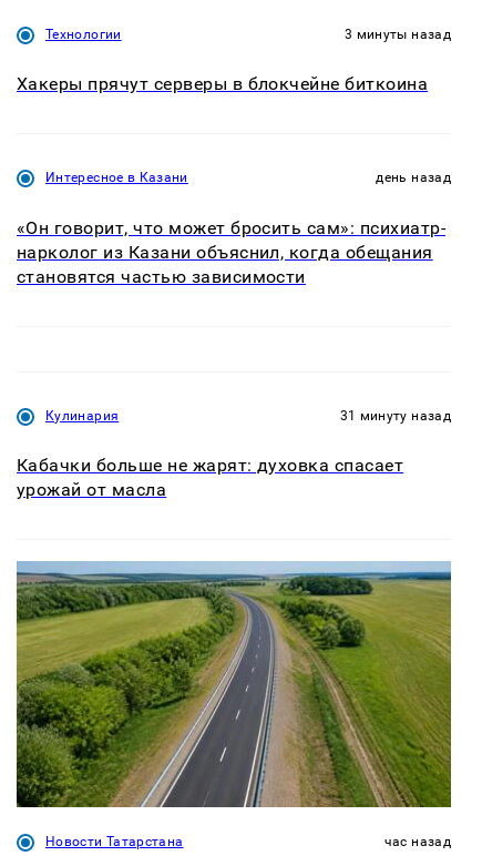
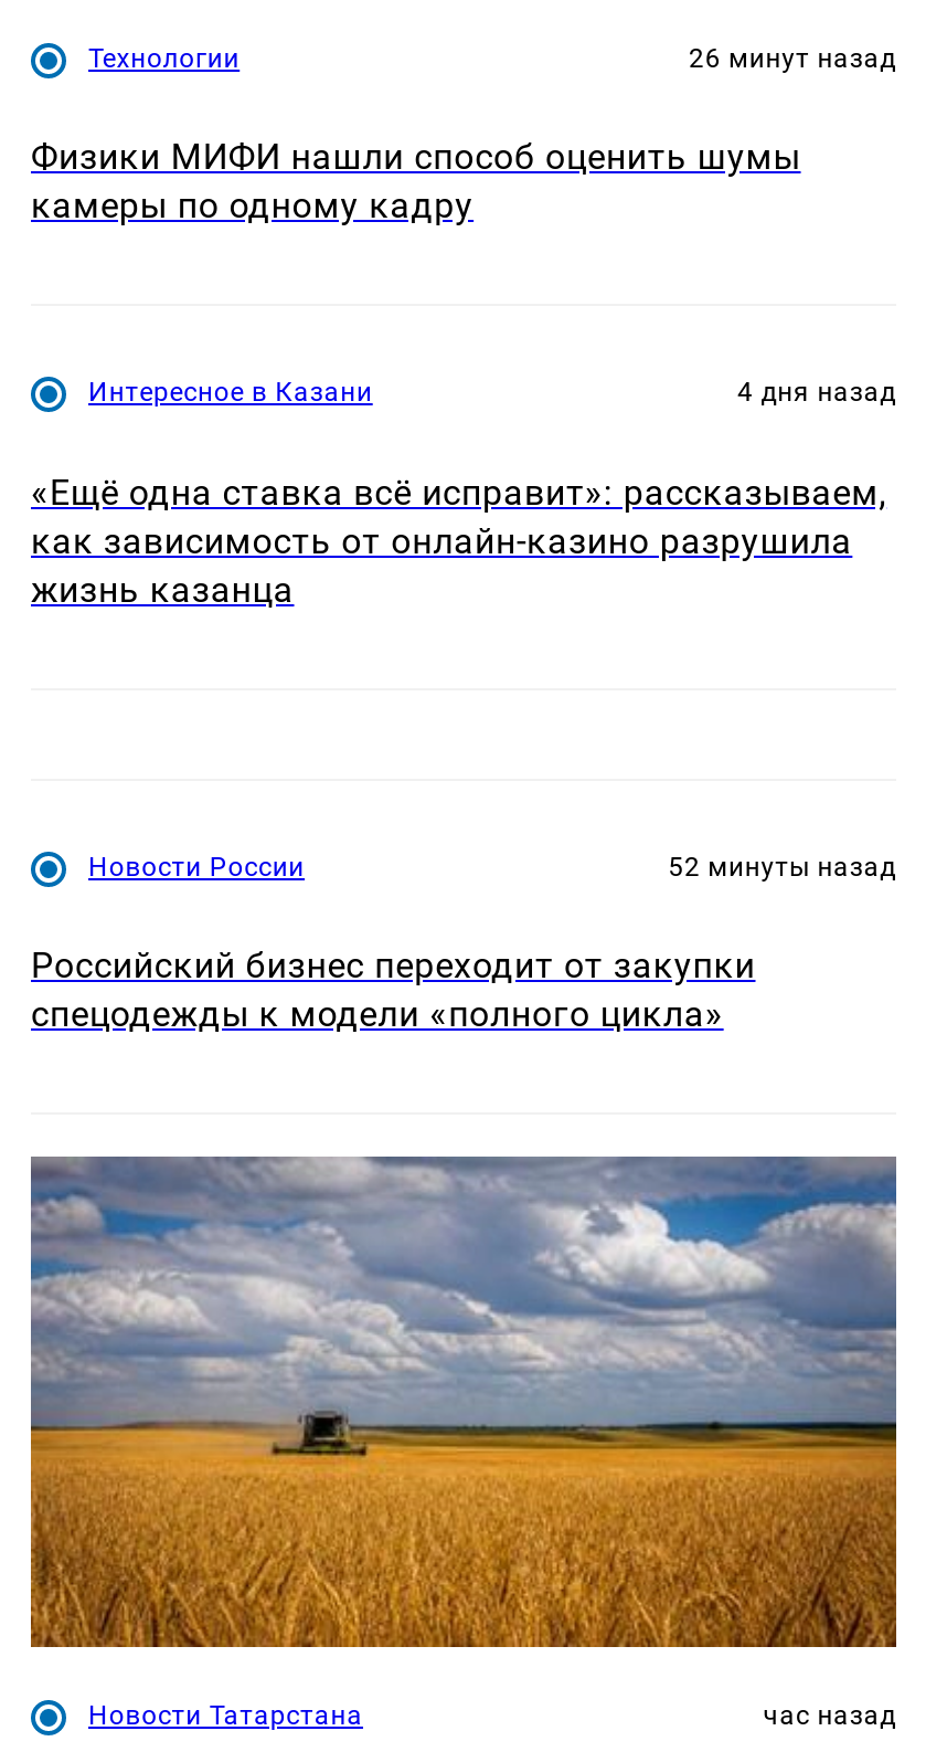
[345,27,451,42] 3 минуты назад -> [689,43,896,74] 26 минут назад
[17,73,428,94] Хакеры прячут серверы в блокчейне биткоина -> [31,136,801,227] Физики МИФИ нашли способ оценить шумы | камеры по одному кадру
[376,170,451,186] день назад -> [737,378,896,409] 4 дня назад
[17,217,446,287] «Он говорит, что может бросить сам»: психиатр- | нарколог из Казани объяснил, когда обещания | становятся частью зависимости -> [31,471,887,610] «Ещё одна ставка всё исправит»: рассказываем, | как зависимость от онлайн-казино разрушила | жизнь казанца
[45,408,451,423] Кулинария | 31 минуту назад -> [88,851,896,882] Новости России | 52 минуты назад
[17,455,404,500] Кабачки больше не жарят: духовка спасает | урожай от масла -> [31,945,755,1036] Российский бизнес переходит от закупки | спецодежды к модели «полного цикла»
[16,561,452,808] [image] -> [29,1157,898,1649] [image]

